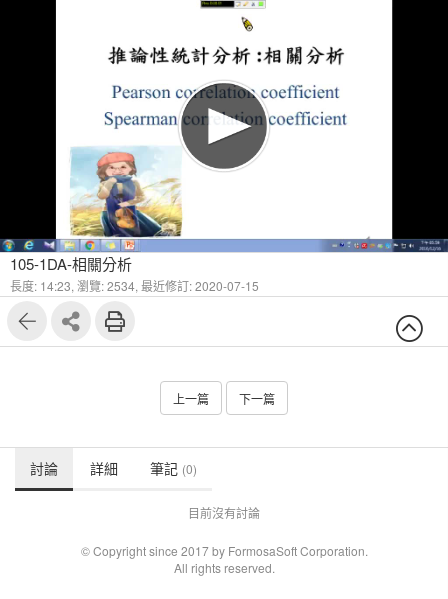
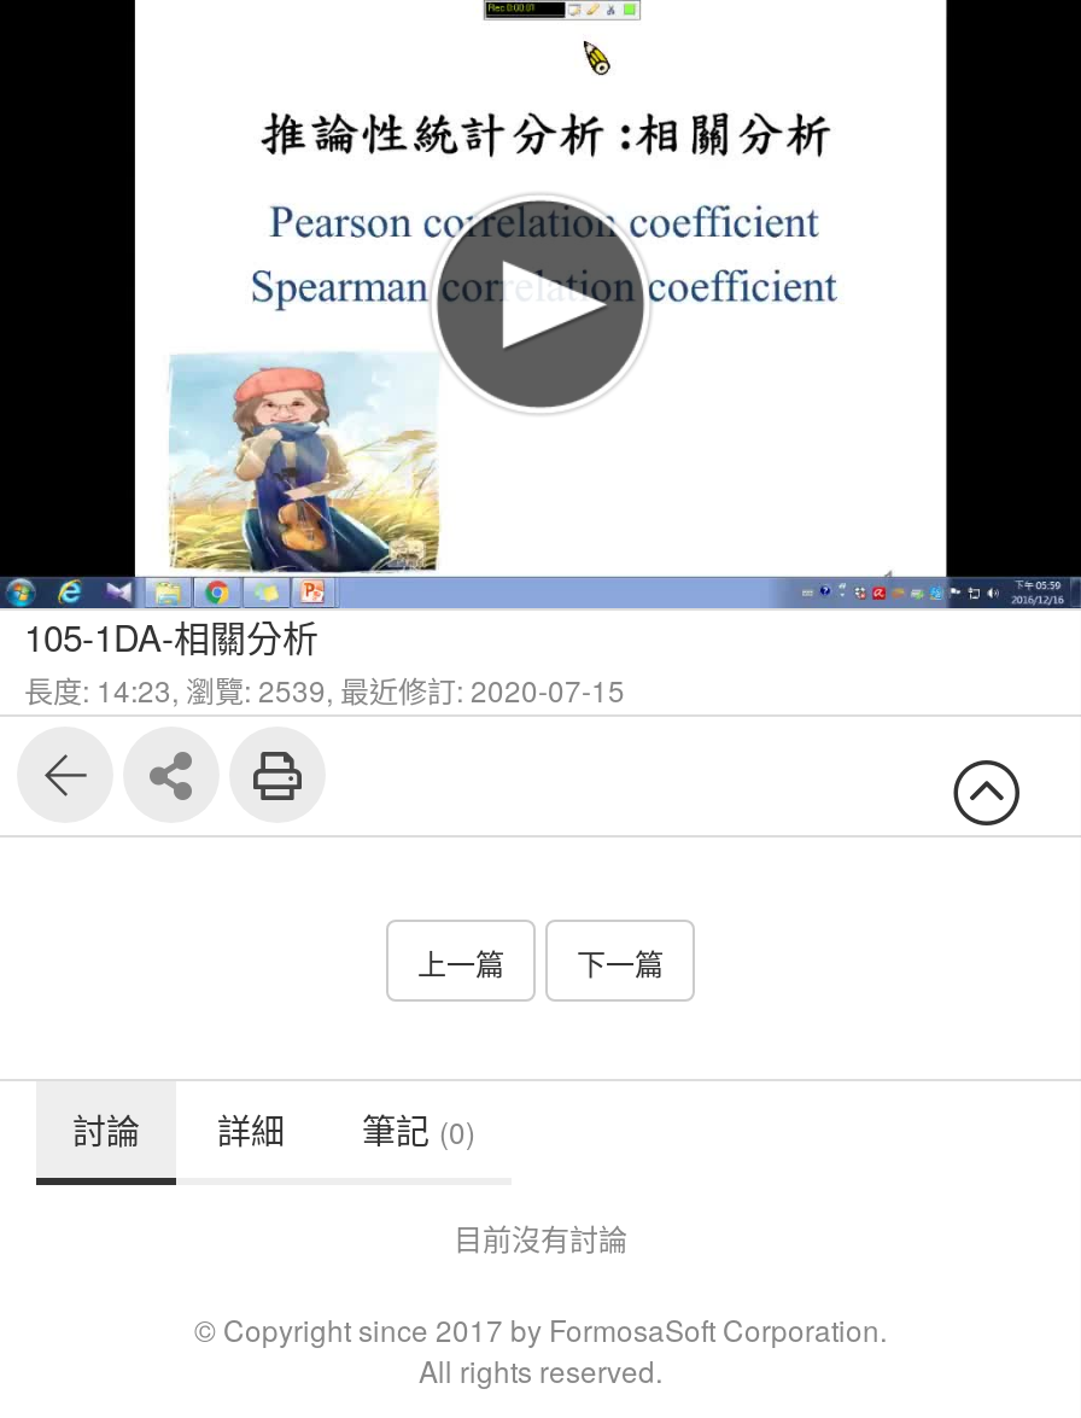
[10,277,259,294] 長度: 14:23,瀏覽: 2534,最近修訂: 2020-07-15 -> [24,669,625,710] 長度: 14:23,瀏覽: 2539,最近修訂: 2020-07-15

